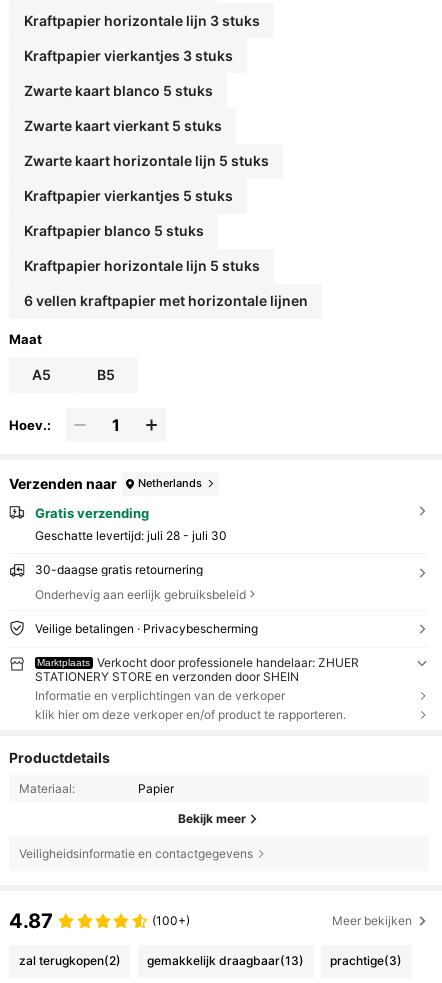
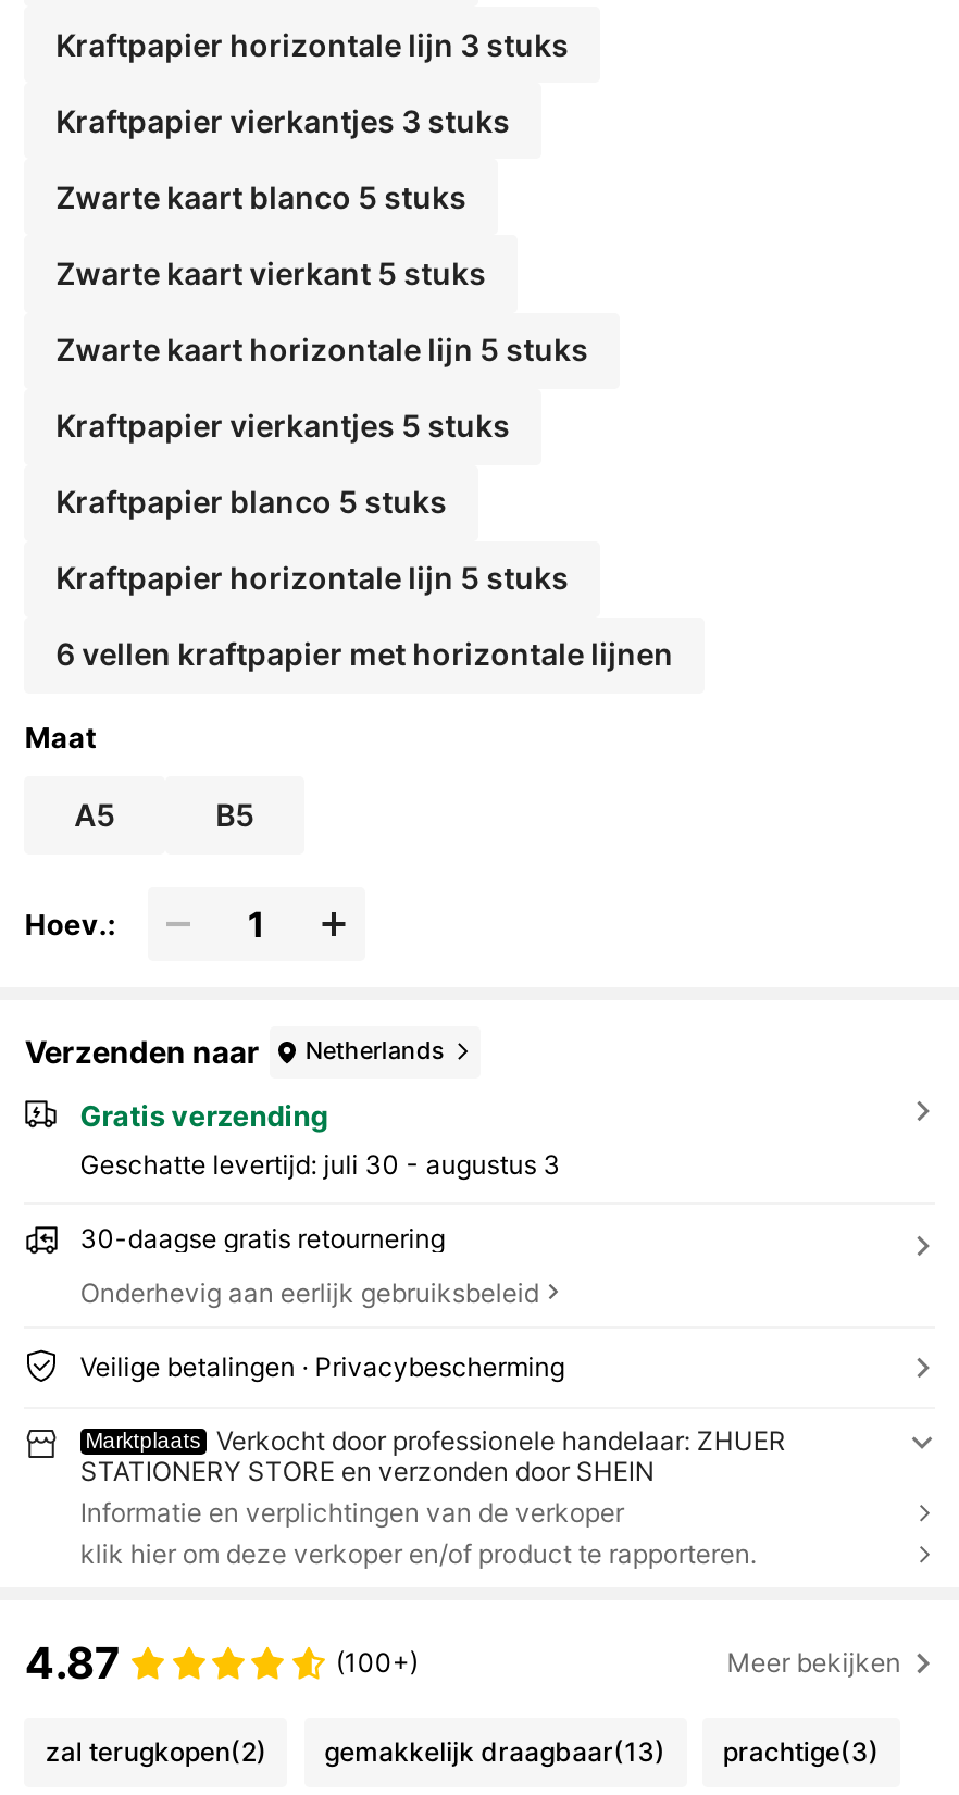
[35,528,227,543] Geschatte levertijd: juli 28 - juli 30 -> [80,1147,560,1180] Geschatte levertijd: juli 30 - augustus 3
[9,749,253,860] Productdetails | Materiaal: | Papier | Bekijk meer | Veiligheidsinformatie en contactgegevens -> none

